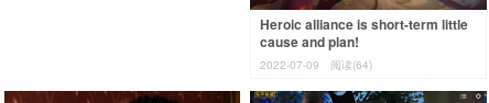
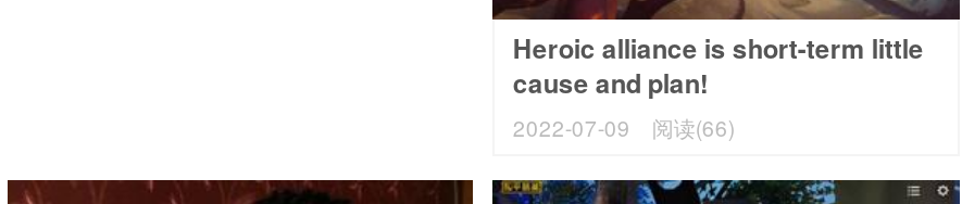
[260,57,373,72] 2022-07-09 阅读(64) -> [513,112,735,142] 2022-07-09 阅读(66)

